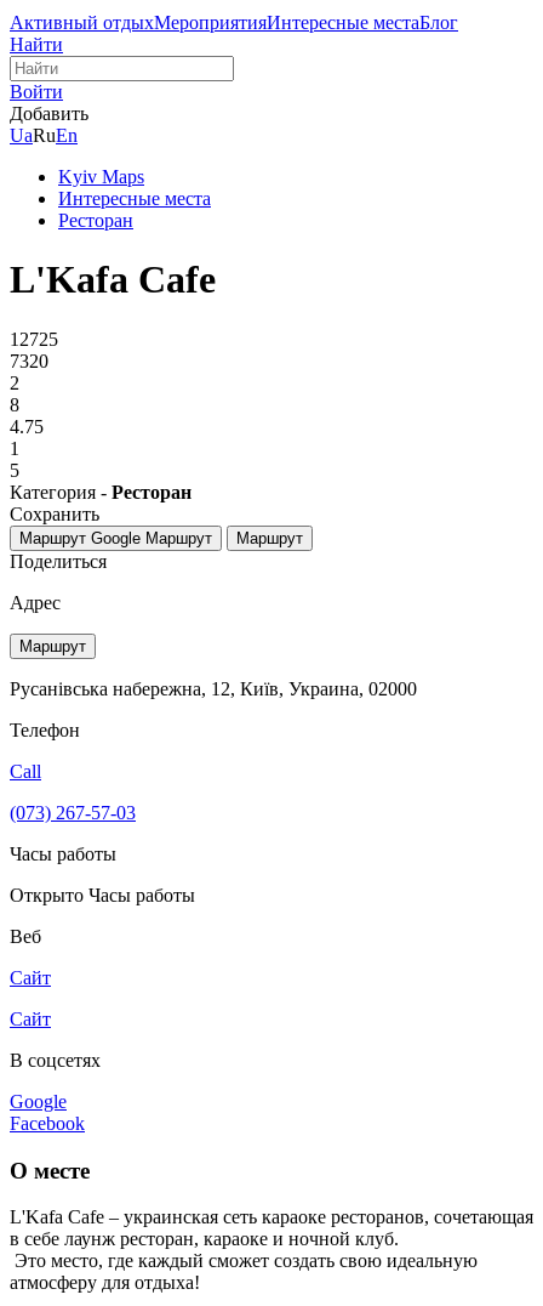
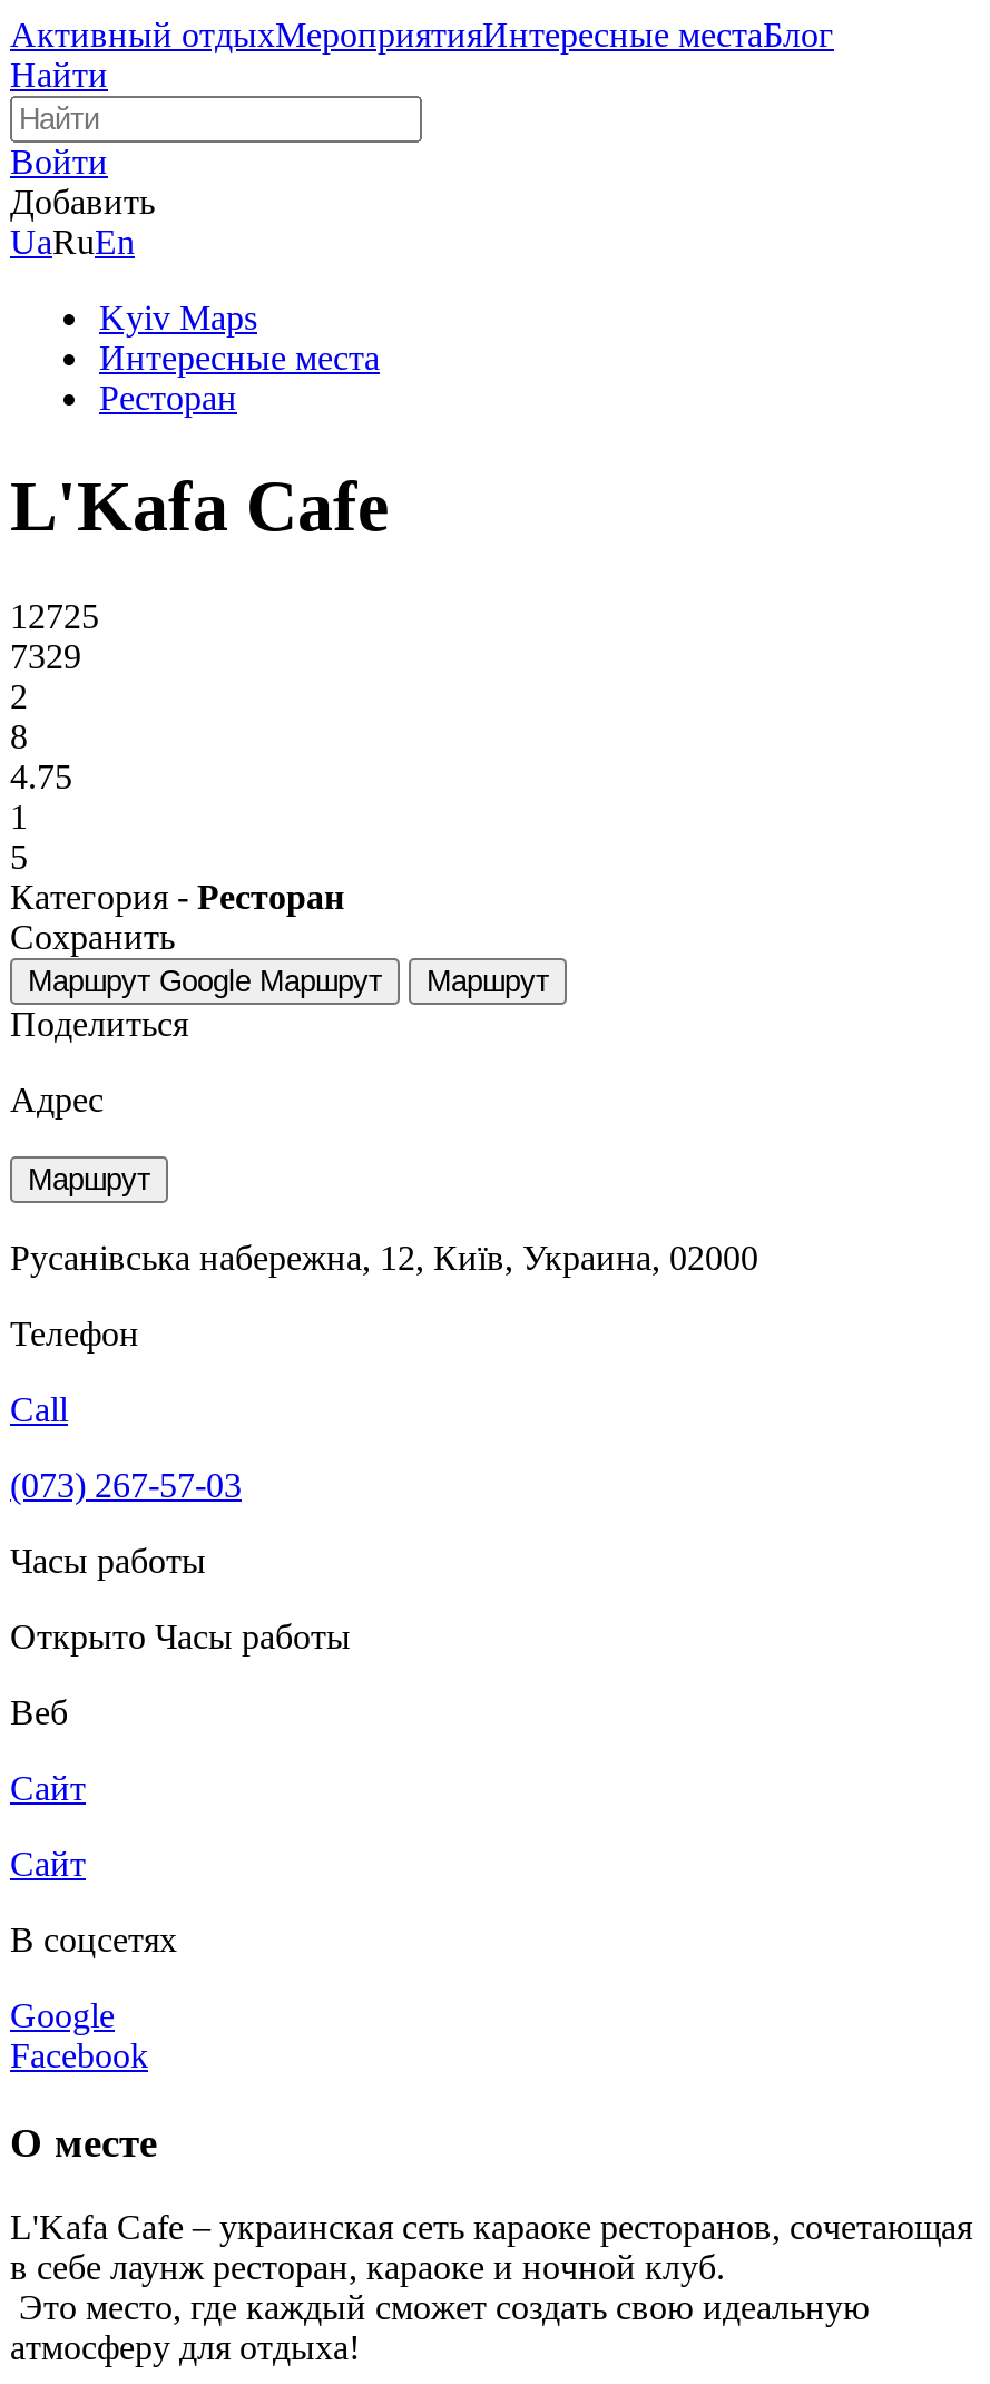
[10,351,48,371] 7320 -> [10,637,81,675] 7329

